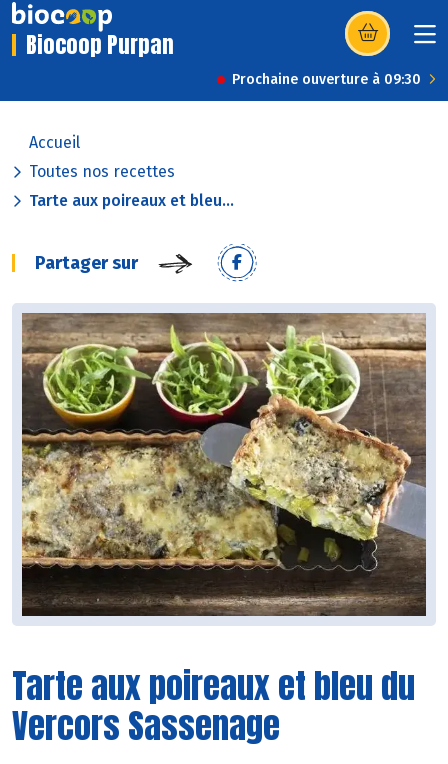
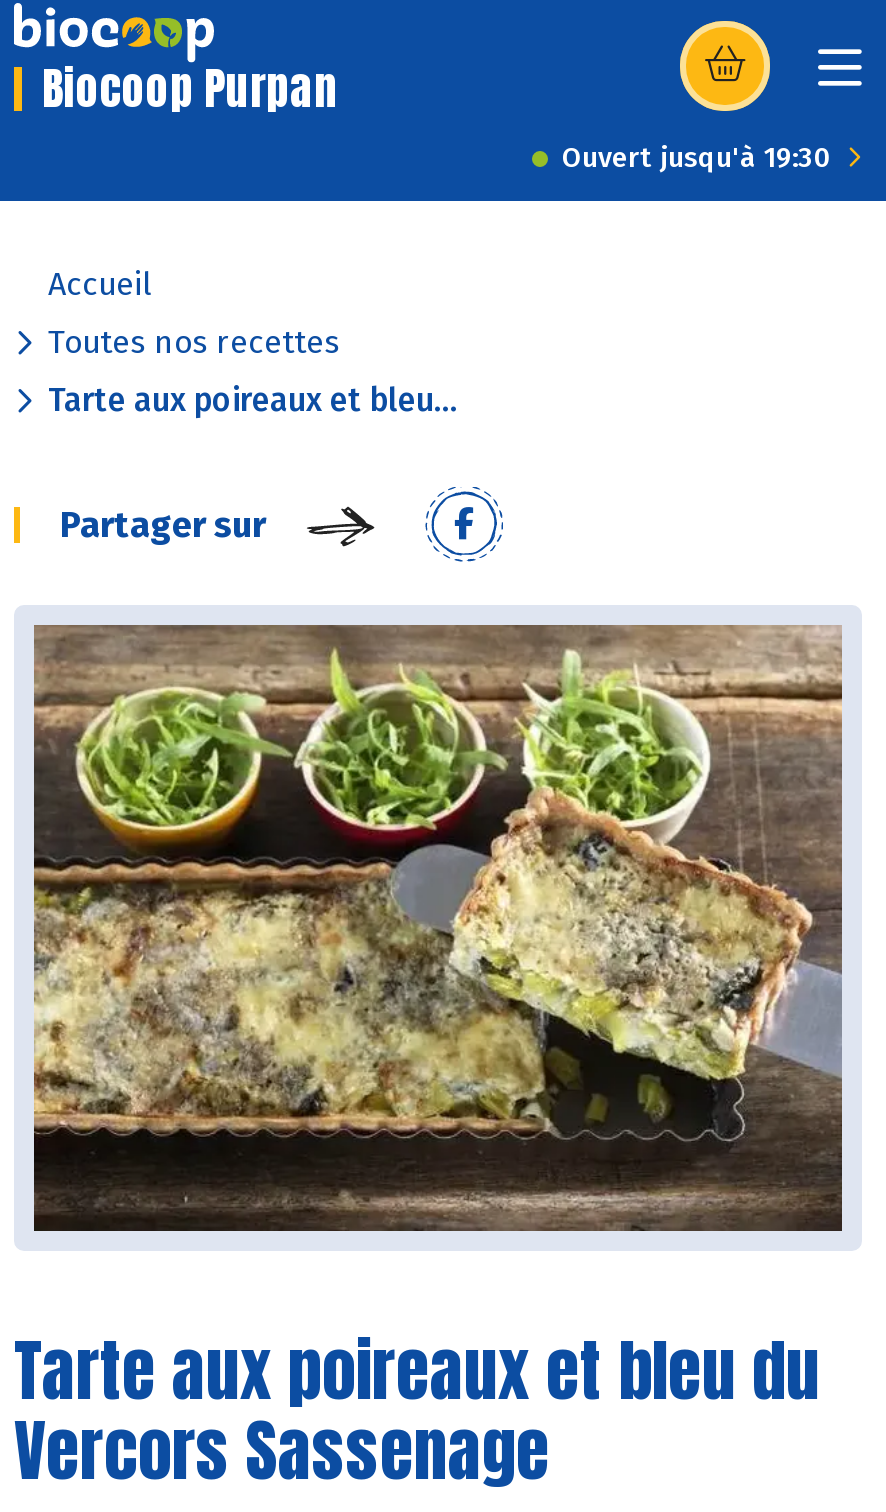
[232,71,421,88] Prochaine ouverture à 09:30 -> [562,141,832,175] Ouvert jusqu'à 19:30

